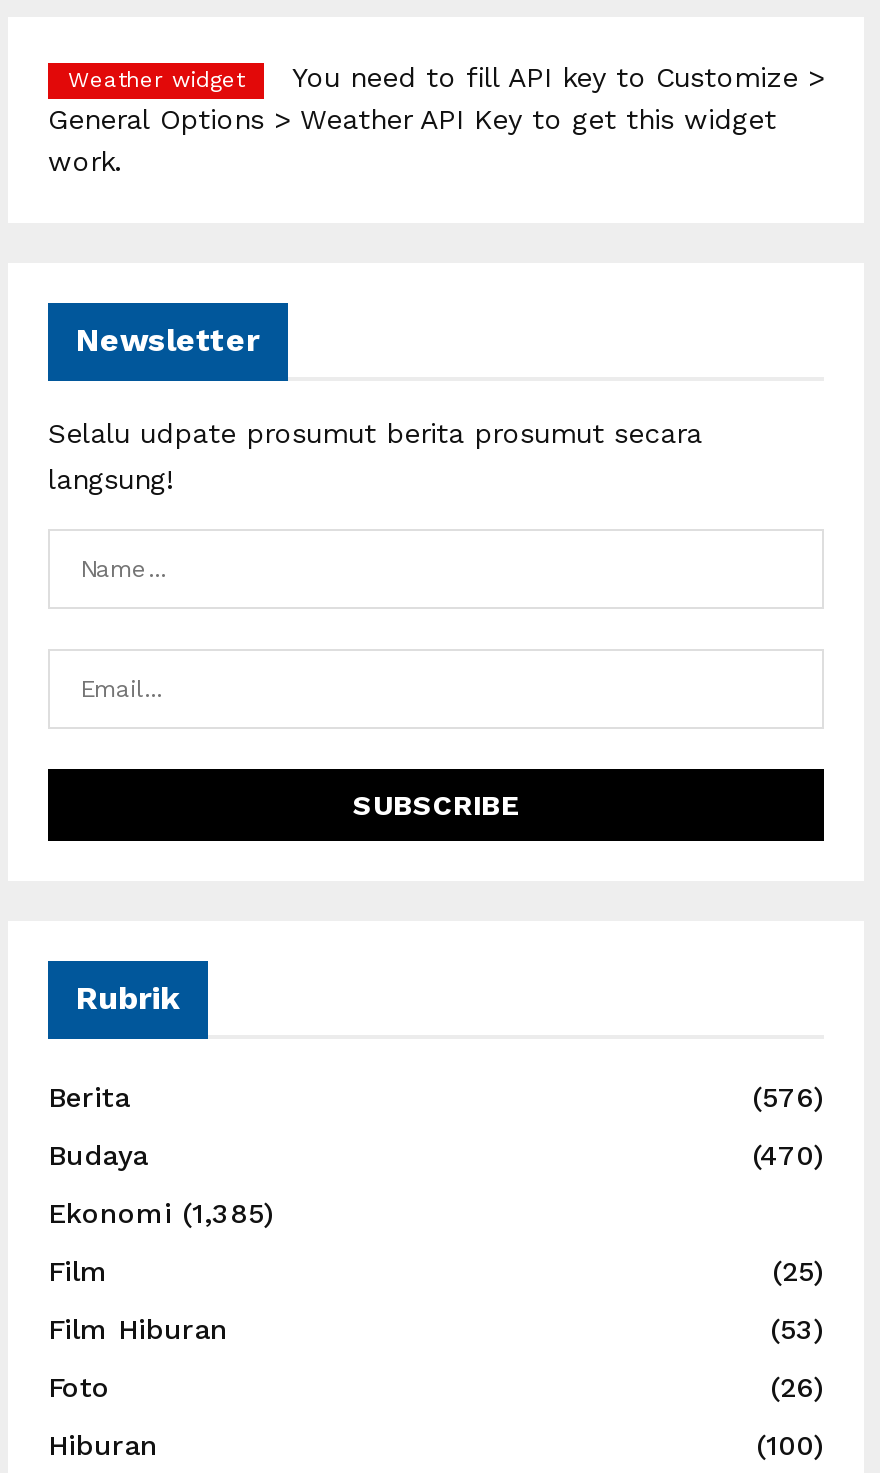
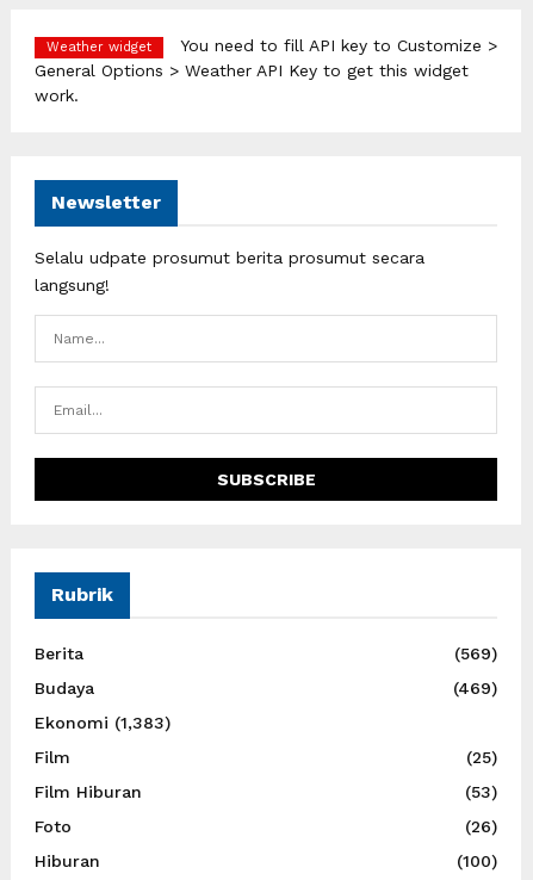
[752,1081,824,1113] (576) -> [454,644,497,663] (569)
[752,1139,824,1171] (470) -> [453,678,497,698] (469)
[48,1197,274,1229] Ekonomi (1,385) -> [35,713,171,732] Ekonomi (1,383)

